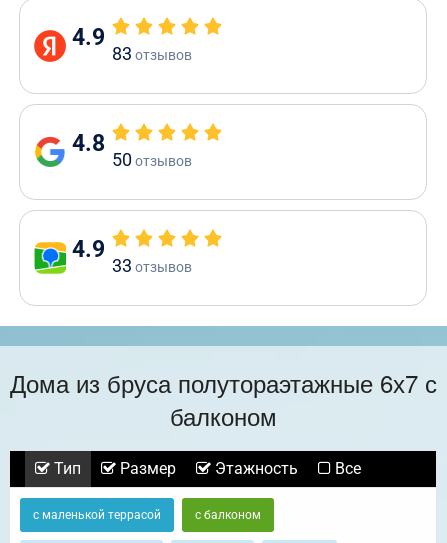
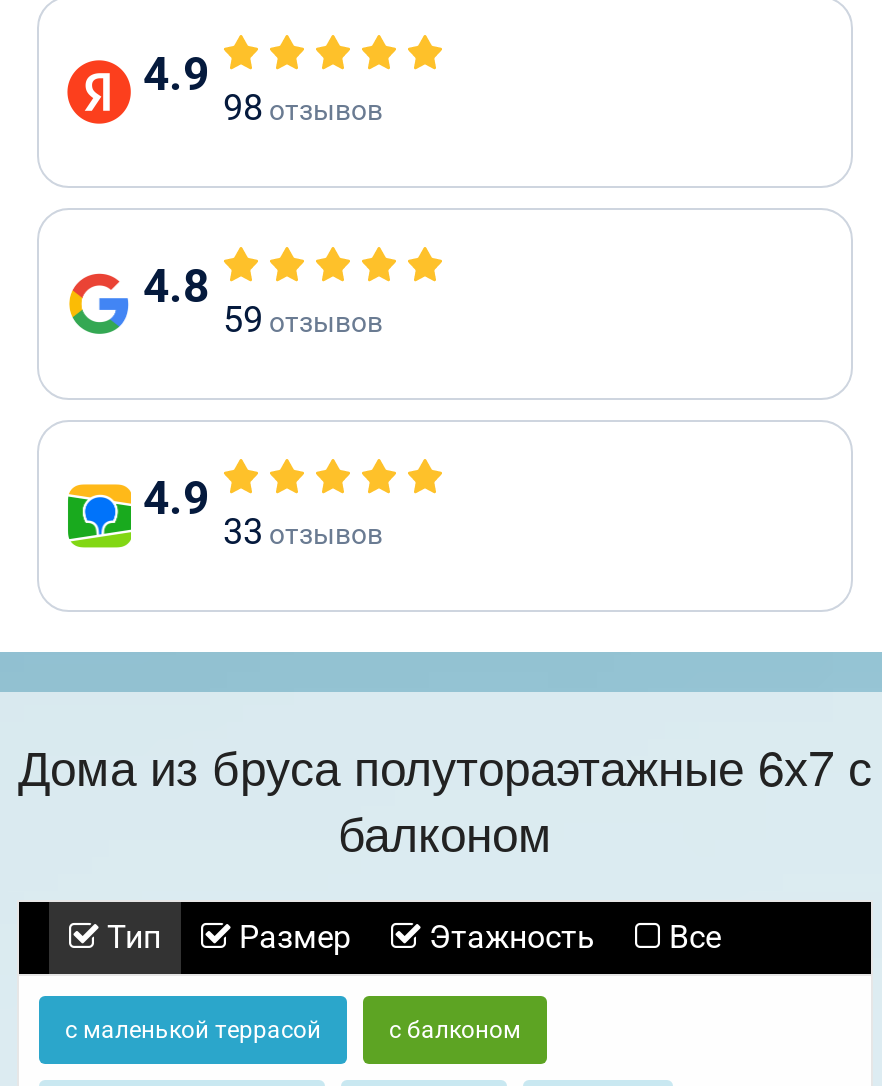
[112,43,192,64] 83 отзывов -> [223,86,383,128] 98 отзывов
[112,149,192,170] 50 отзывов -> [223,298,383,340] 59 отзывов

